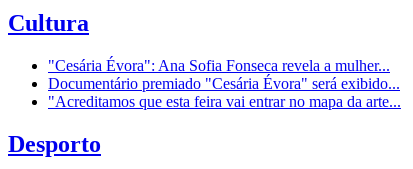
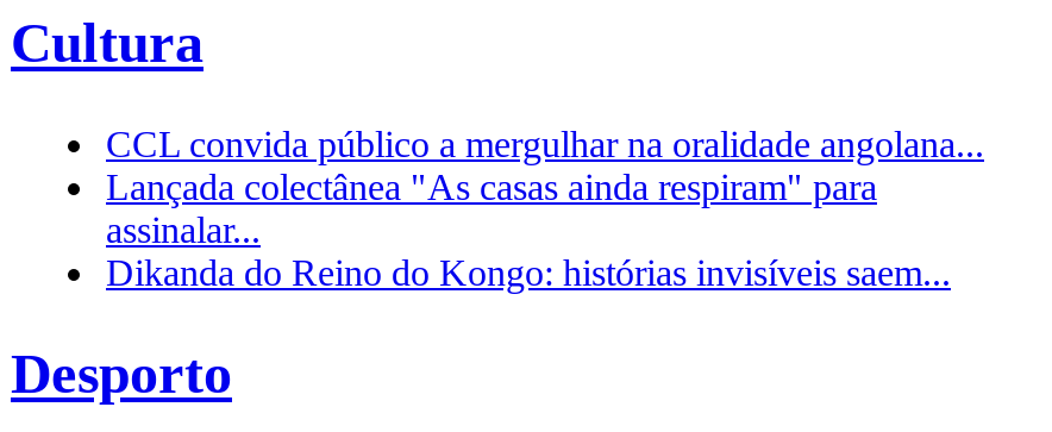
[48,57,401,110] "Cesária Évora": Ana Sofia Fonseca revela a mulher... | Documentário premiado "Cesária Évora" será exibido... | "Acreditamos que esta feira vai entrar no mapa da arte... -> [106,124,984,293] CCL convida público a mergulhar na oralidade angolana... | Lançada colectânea "As casas ainda respiram" para | assinalar... | Dikanda do Reino do Kongo: histórias invisíveis saem...

